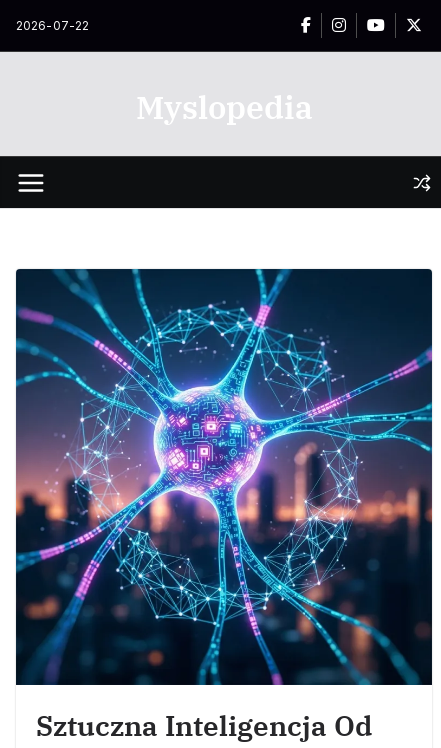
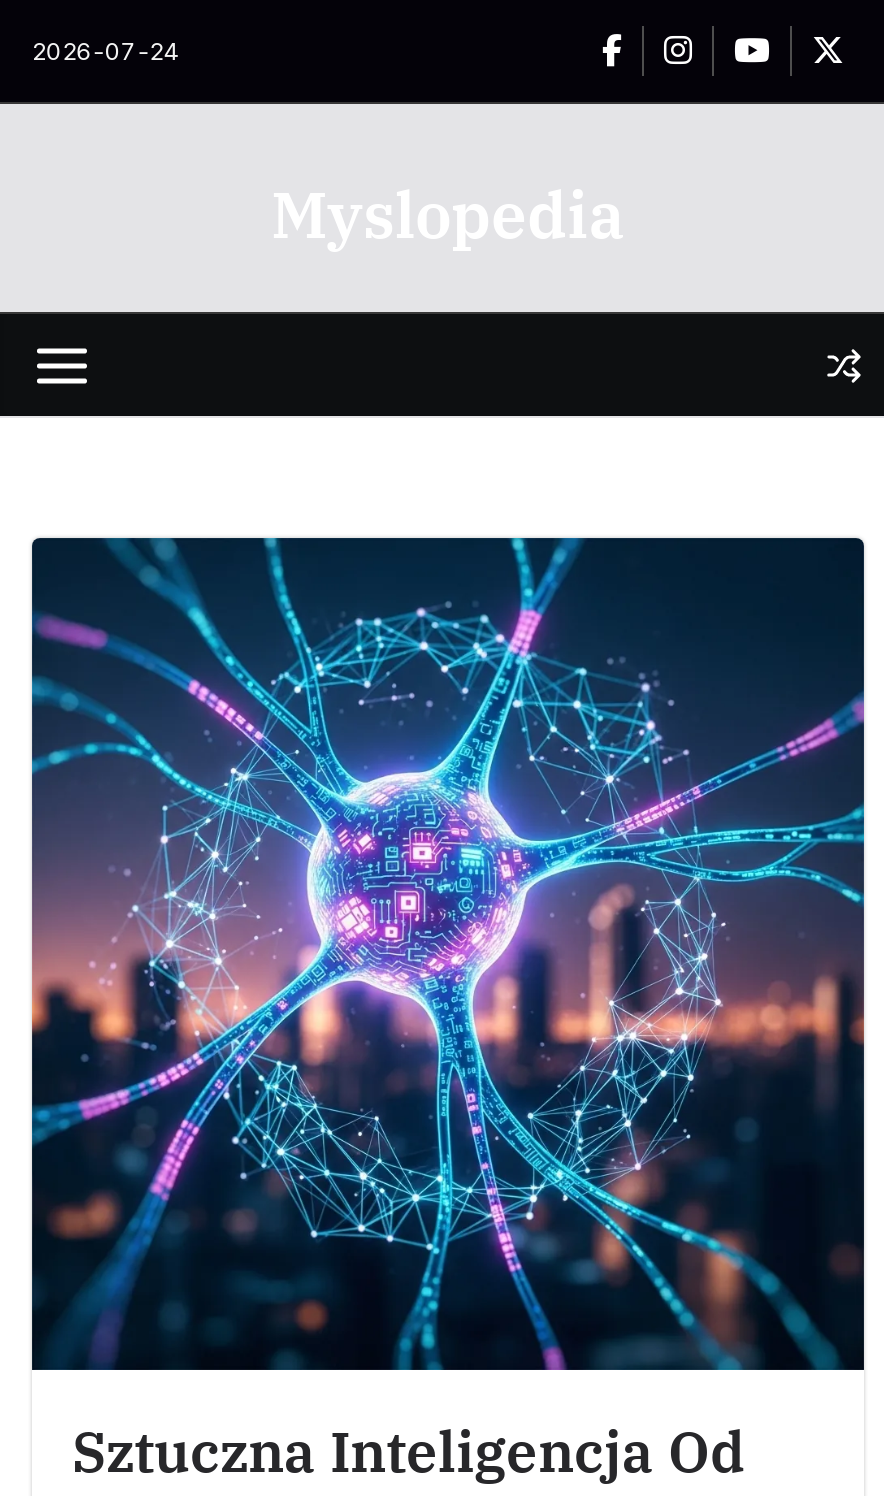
[16,18,89,33] 2026-07-22 -> [32,36,180,66] 2026-07-24

